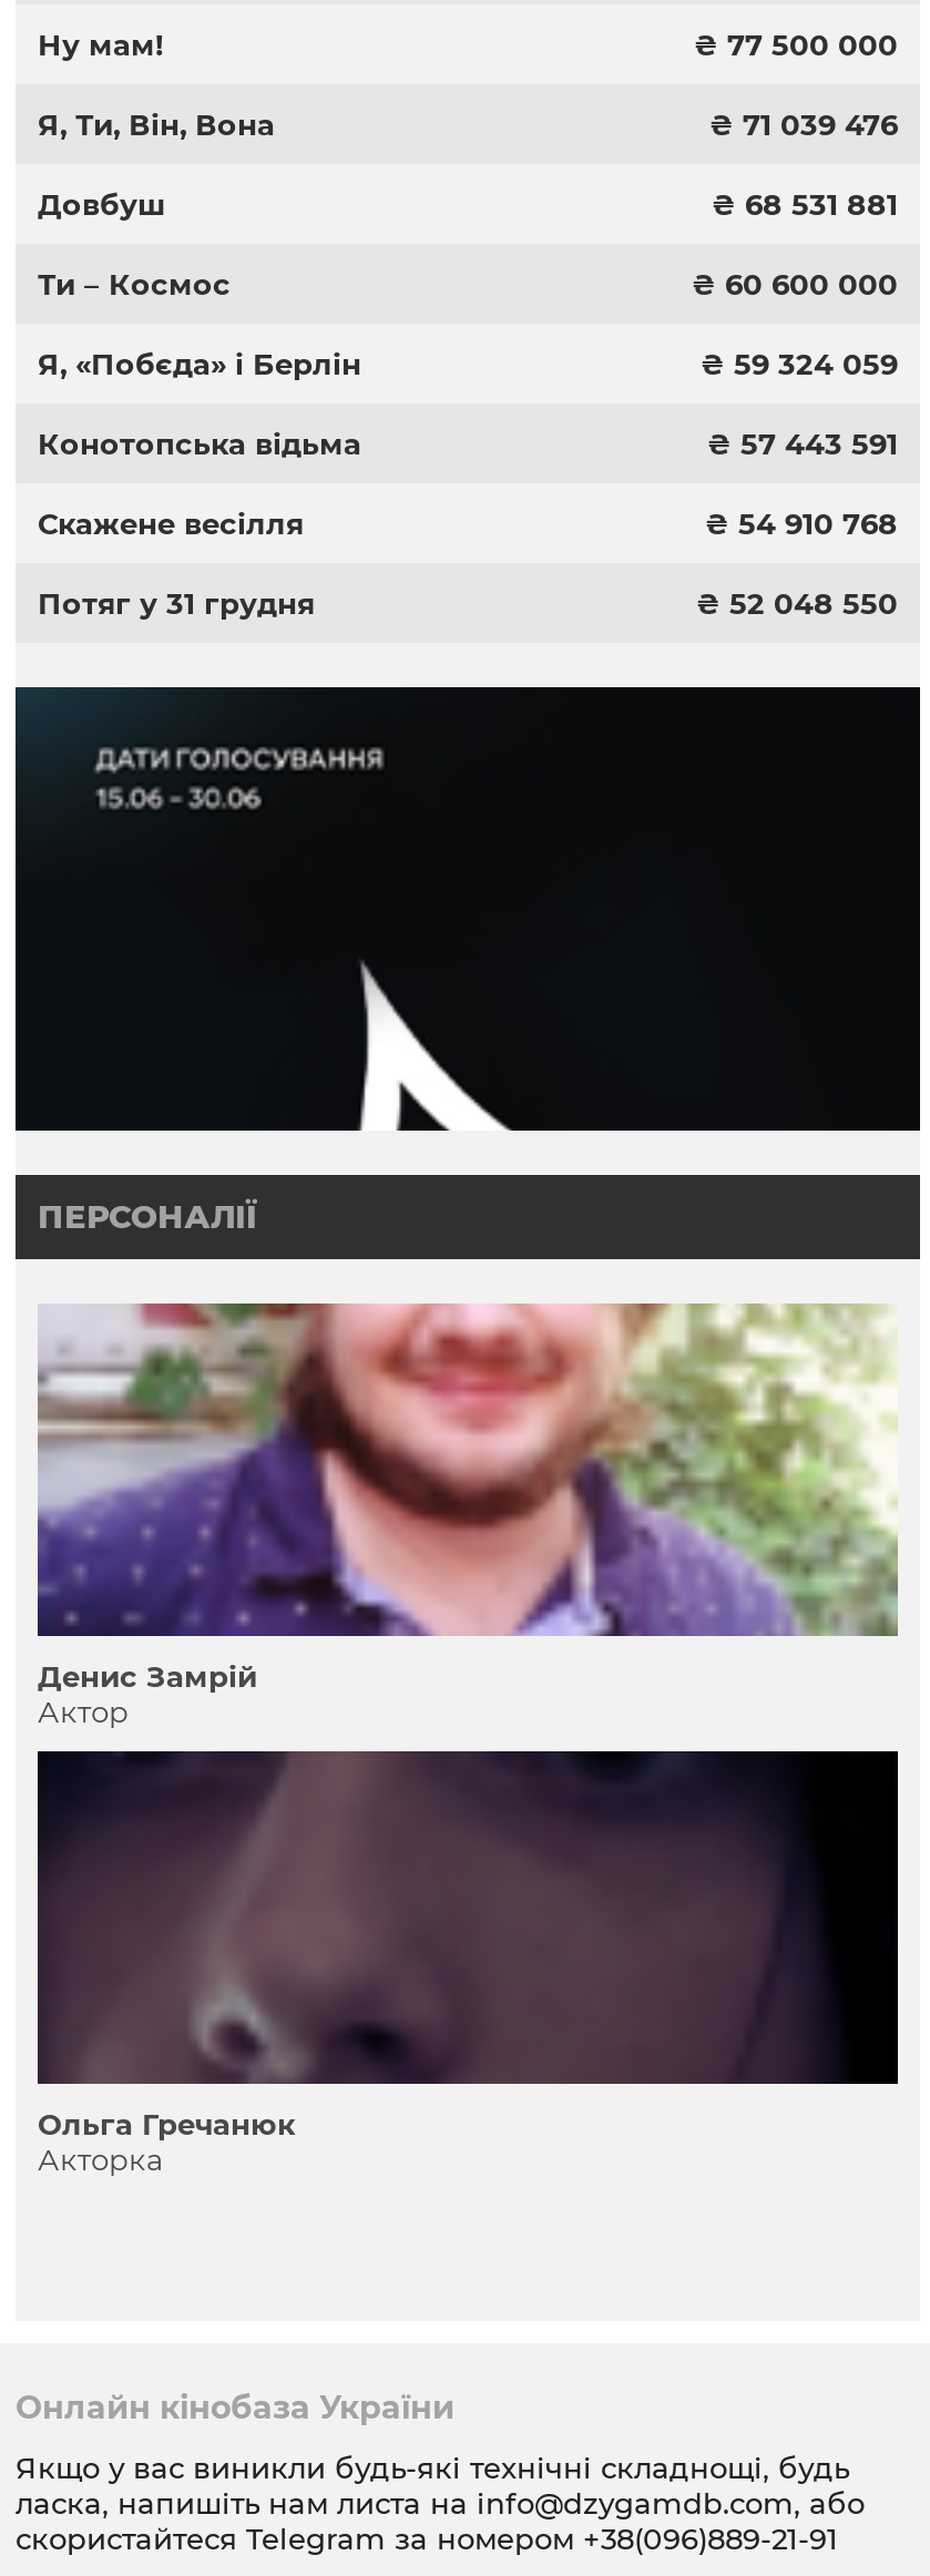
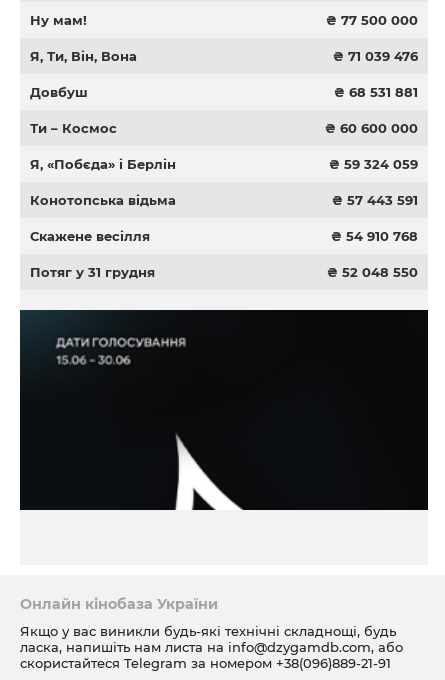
[38,1197,257,1237] ПЕРСОНАЛІЇ -> none
[35,1301,900,1729] [image] | Денис Замрій | Актор -> none
[35,1749,900,2177] [image] | Ольга Гречанюк | Акторка -> none

